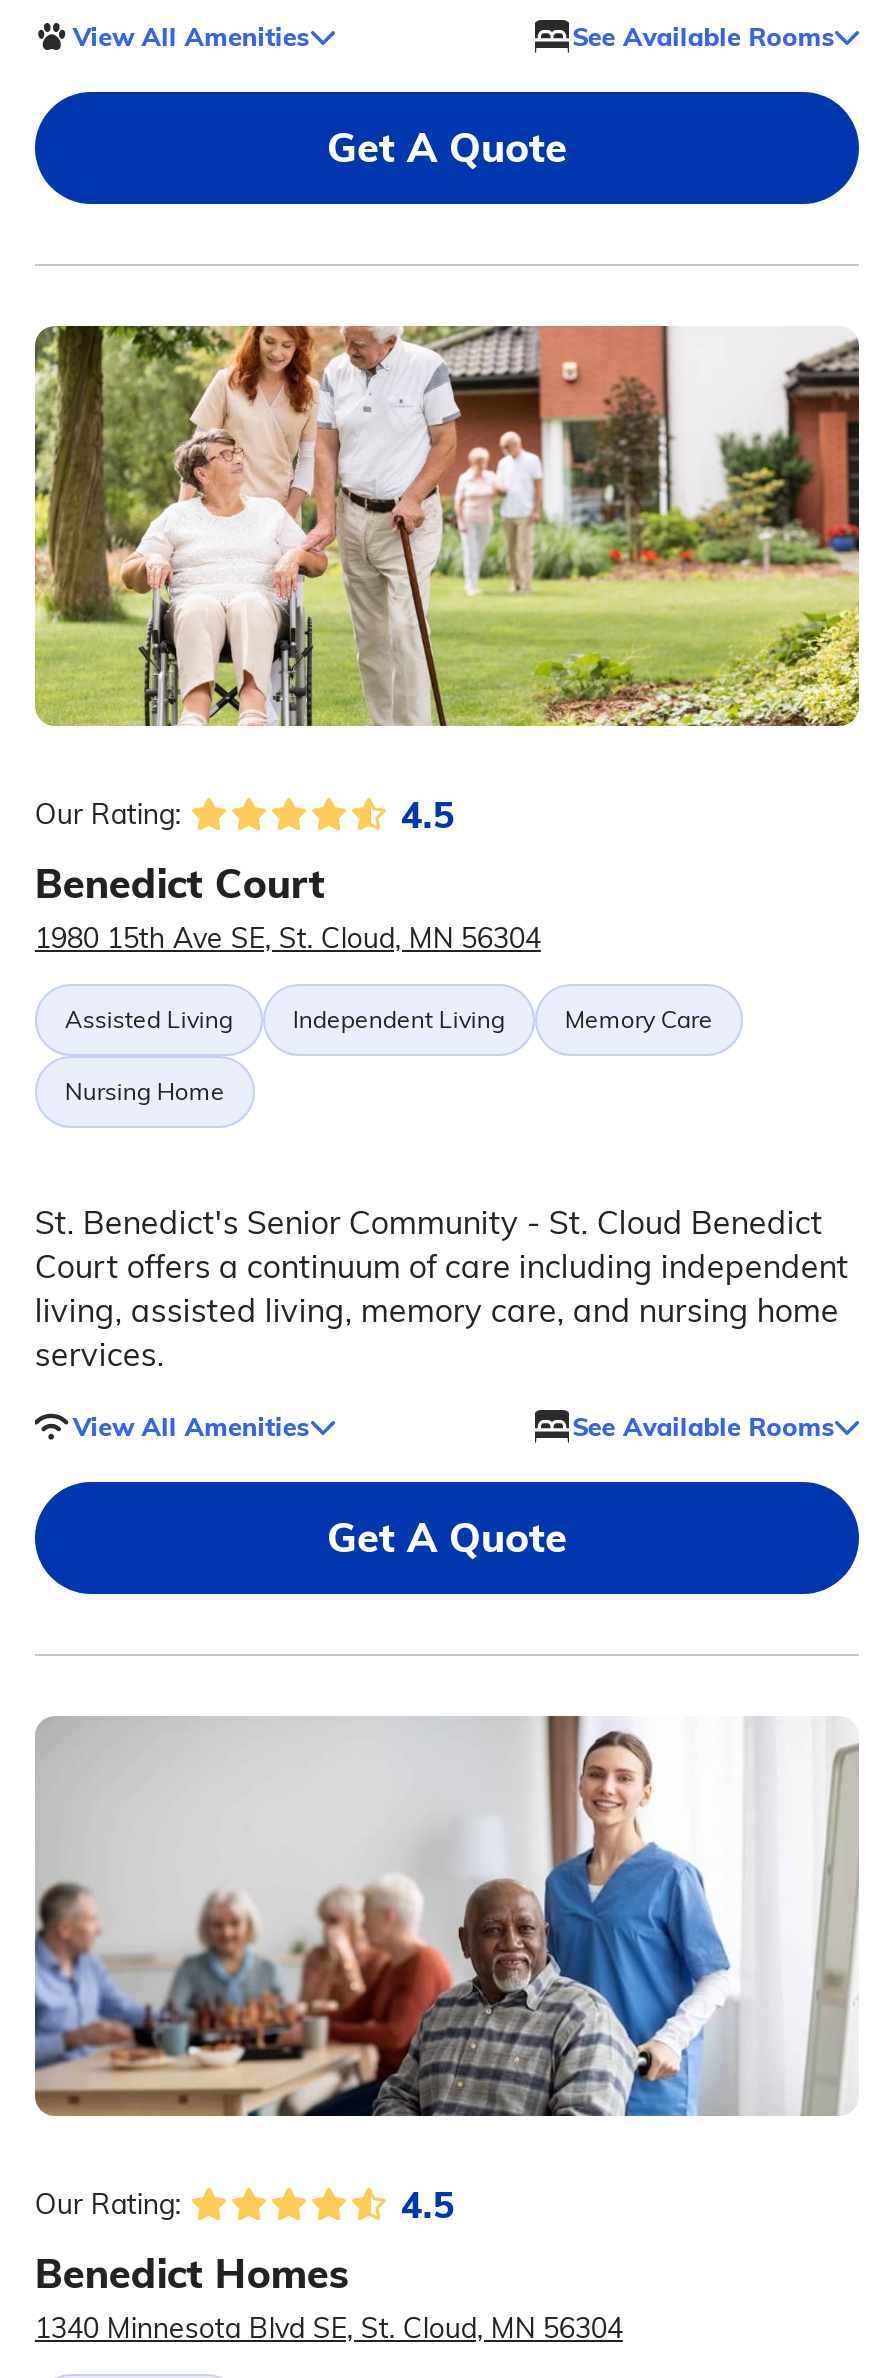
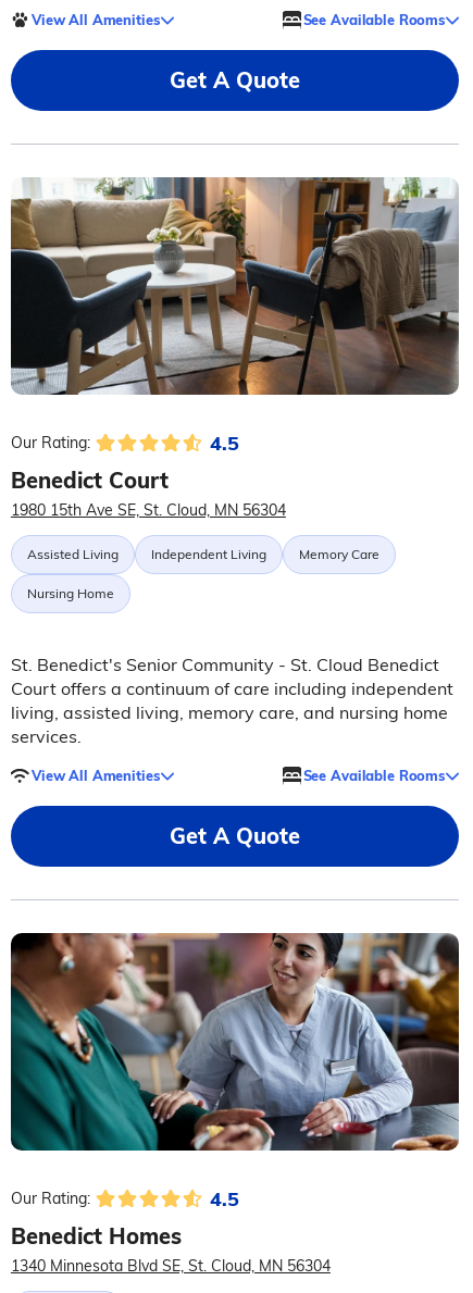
[33,324,861,728] [image] -> [10,176,460,396] [image]
[33,1716,859,2118] [image] -> [10,932,460,1152] [image]

